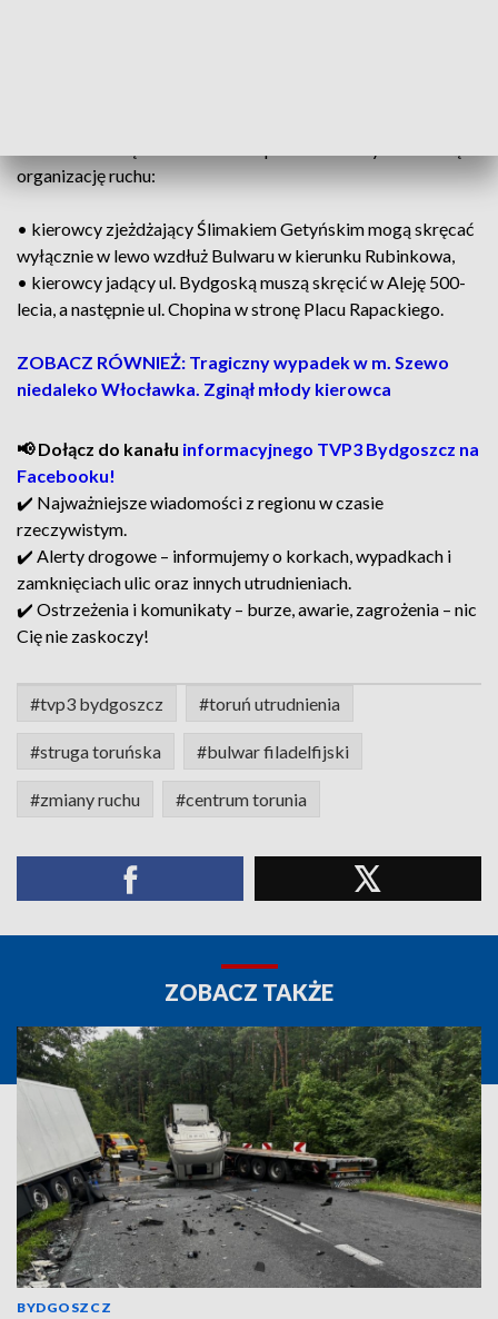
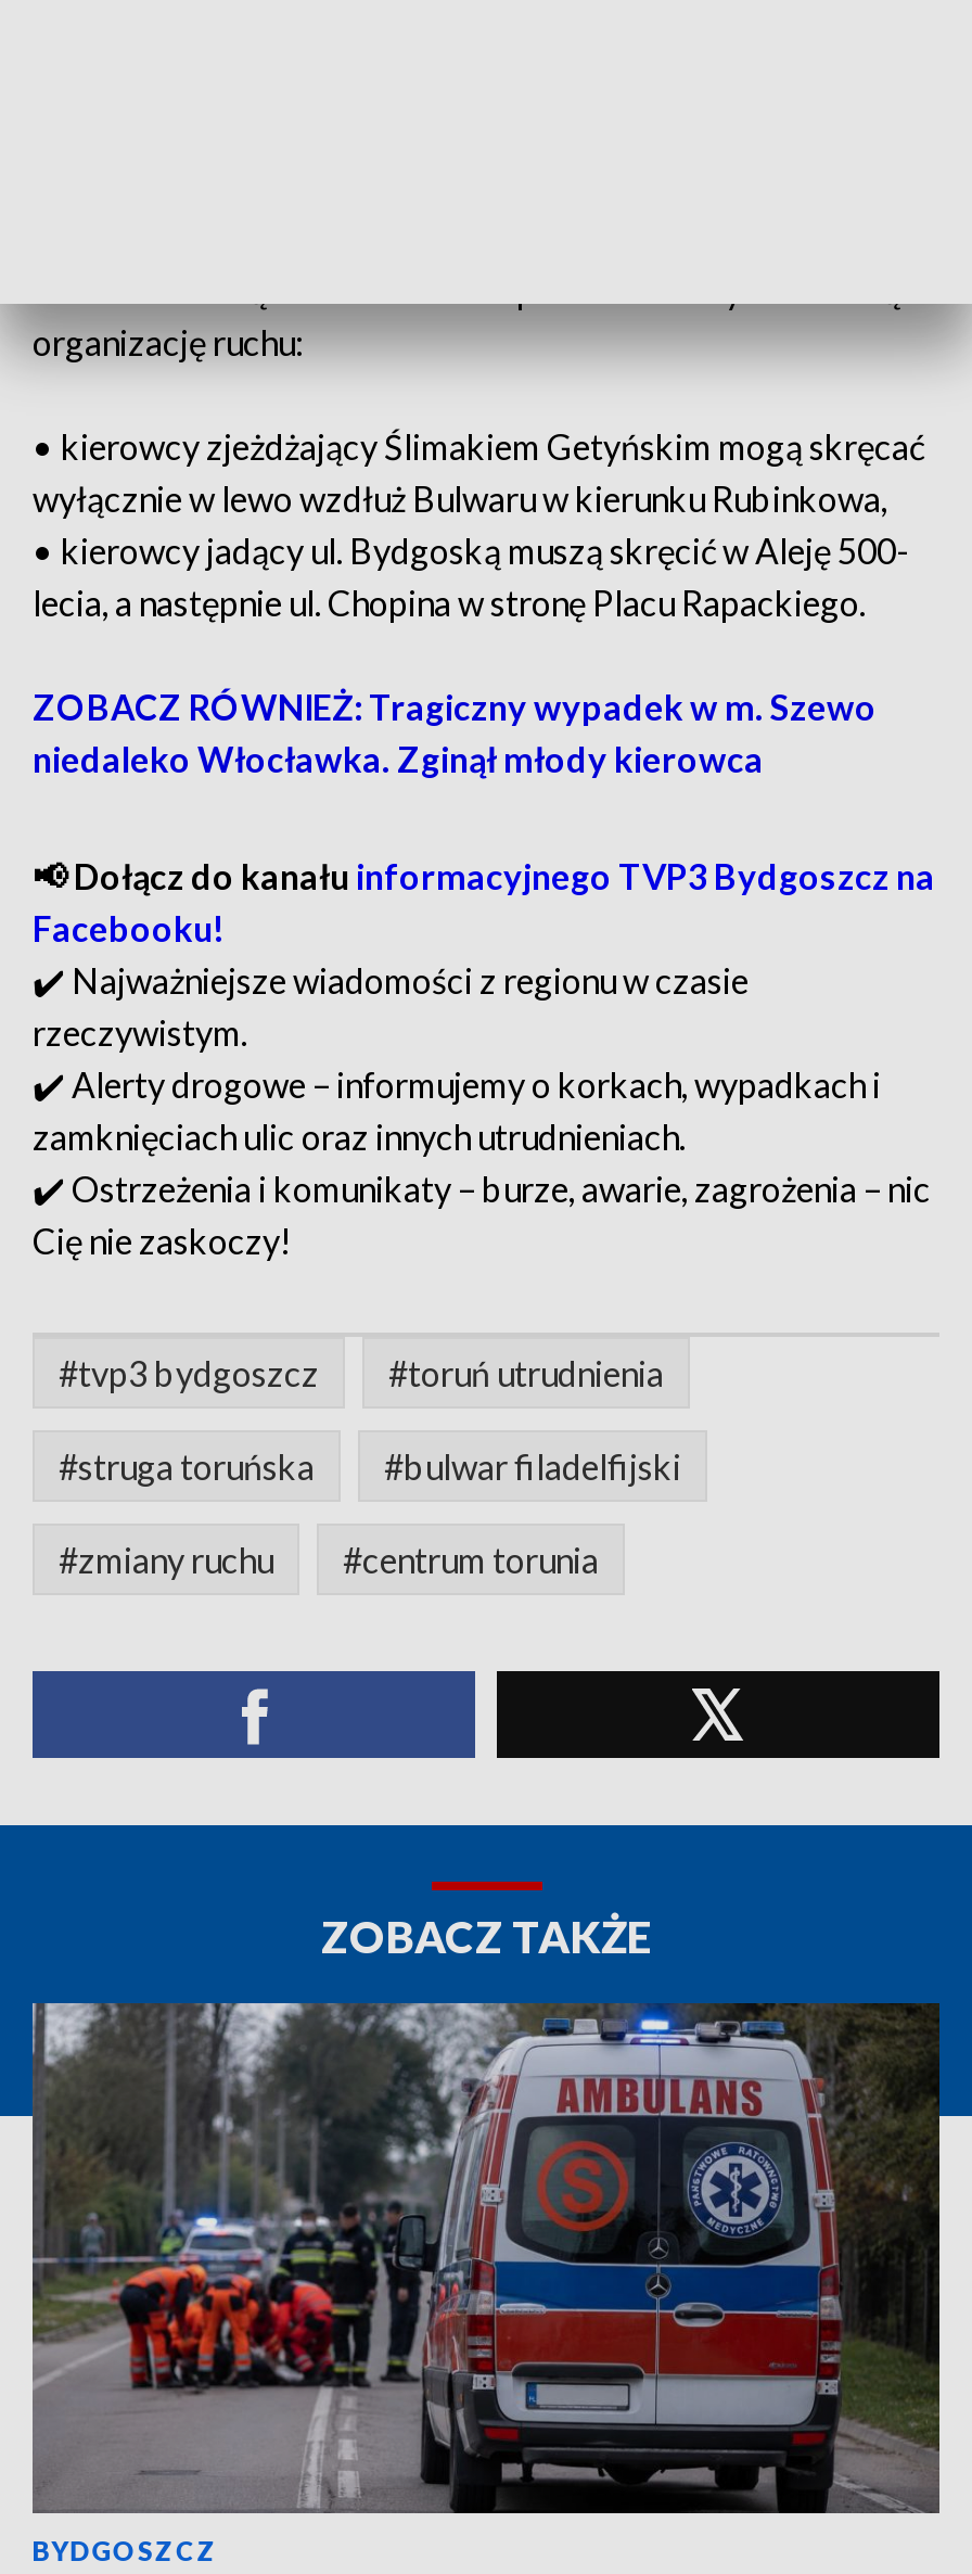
[16,1025,482,1288] [image] -> [30,2001,939,2513] [image]

